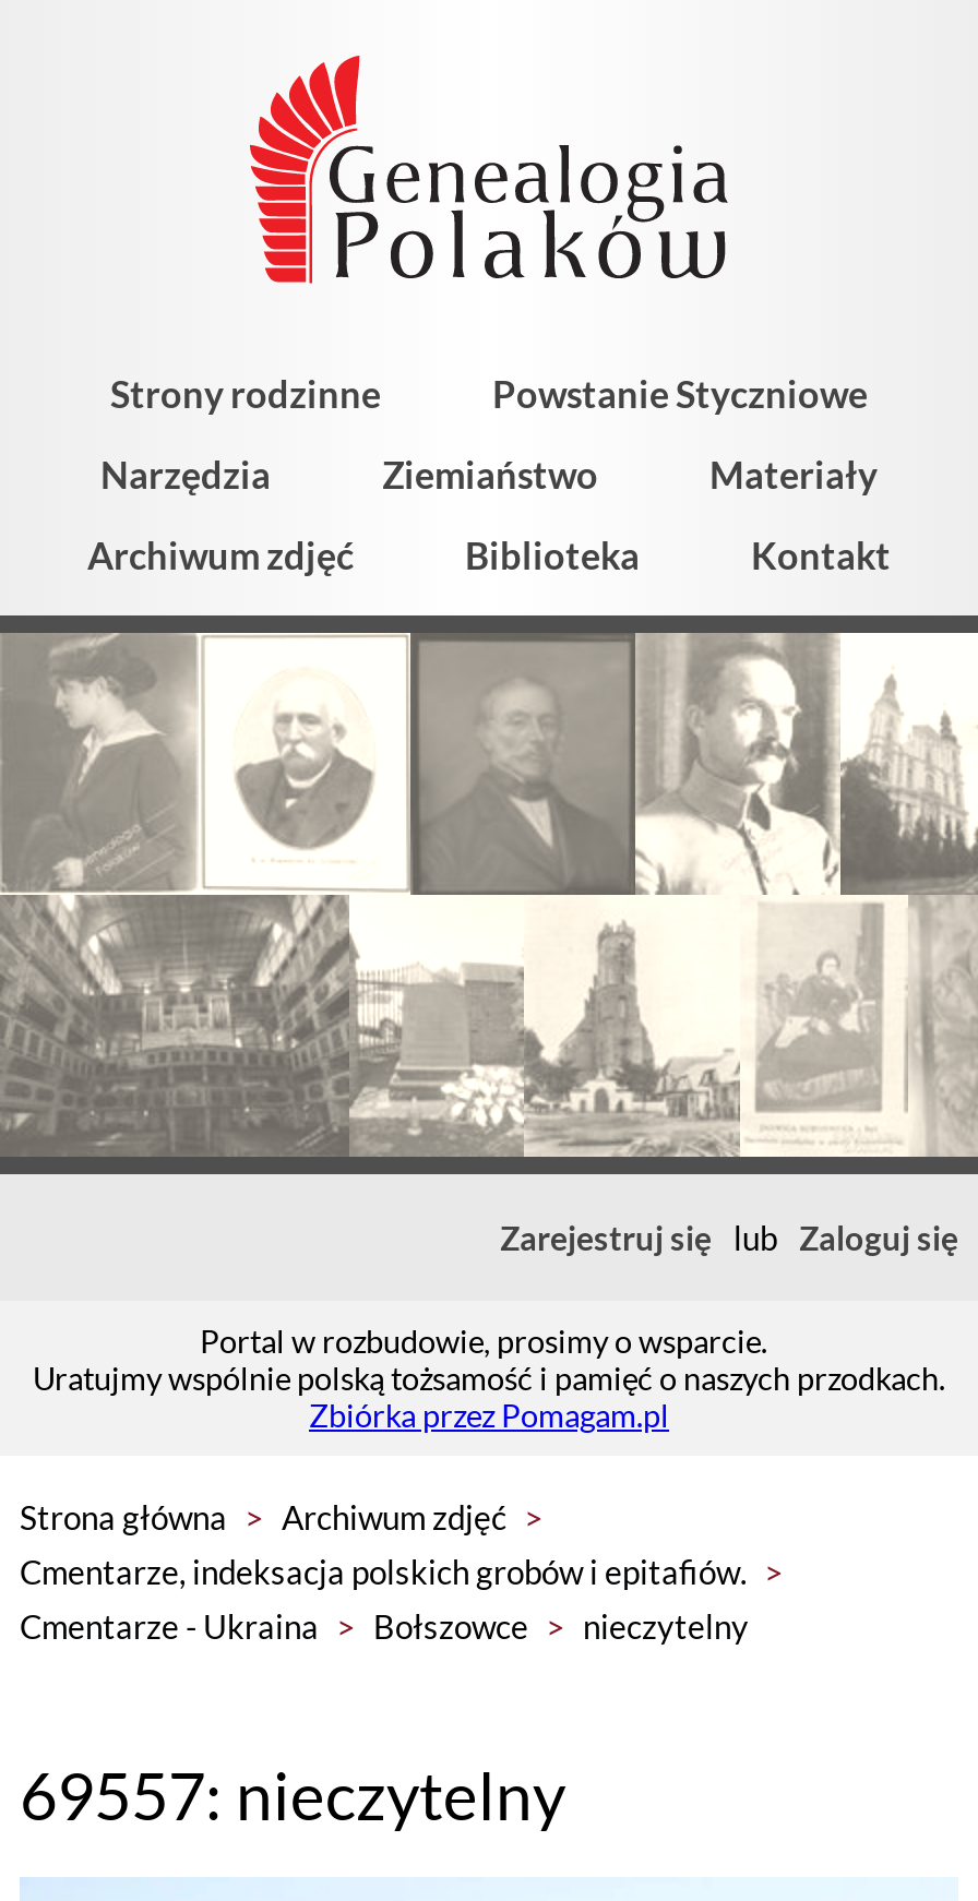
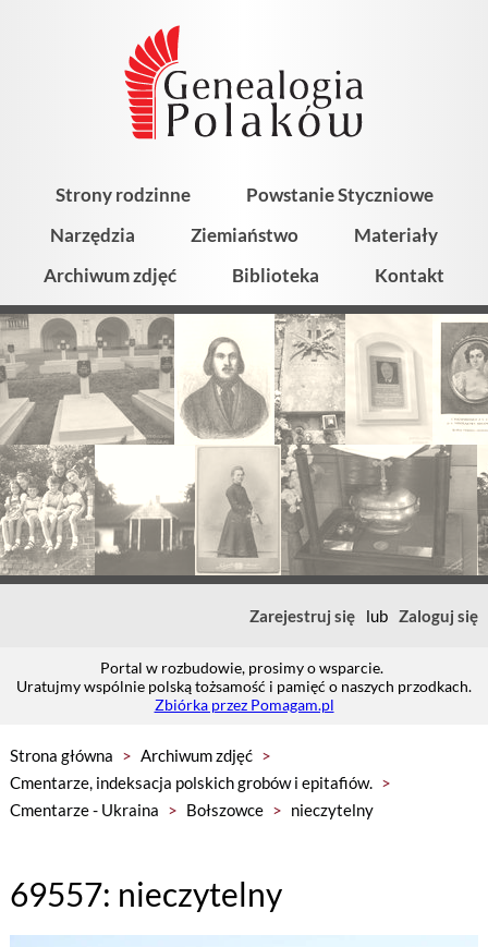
[7,633,971,1157] [image] -> [3,313,485,575] [image]

